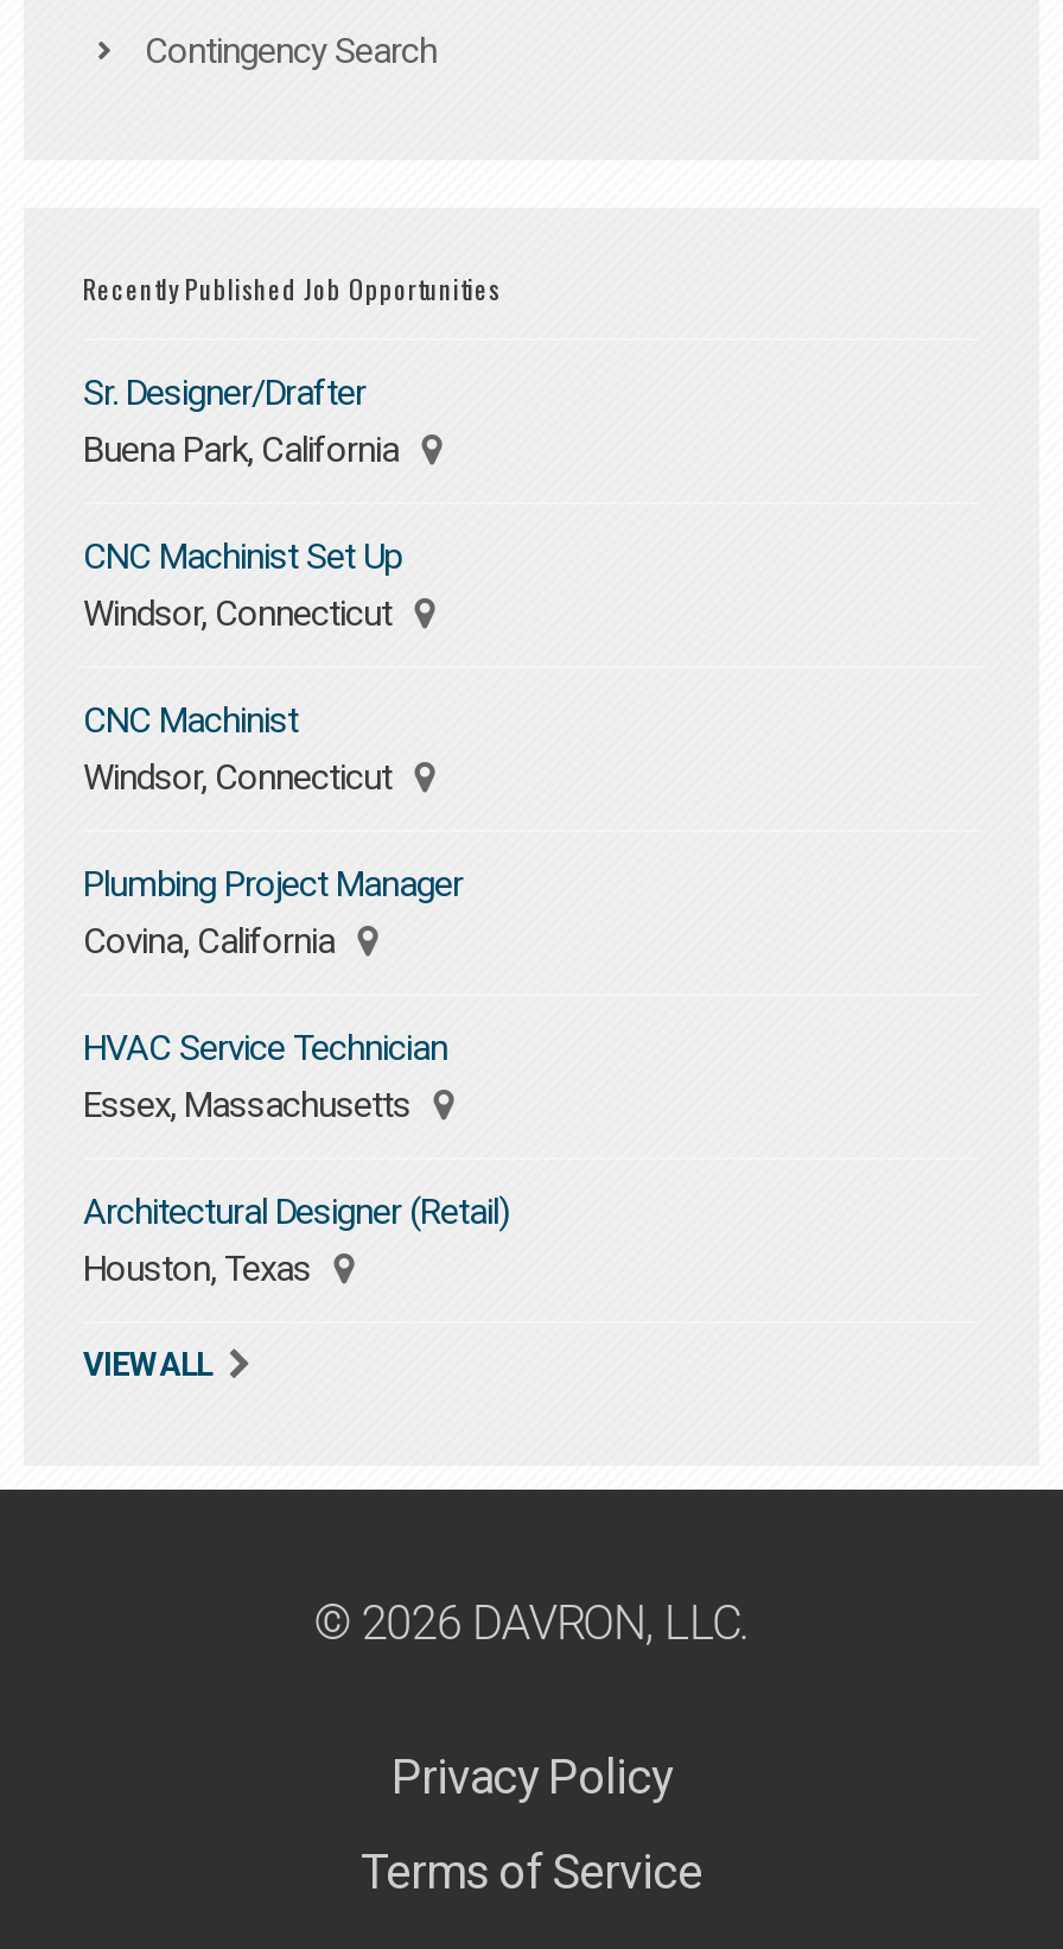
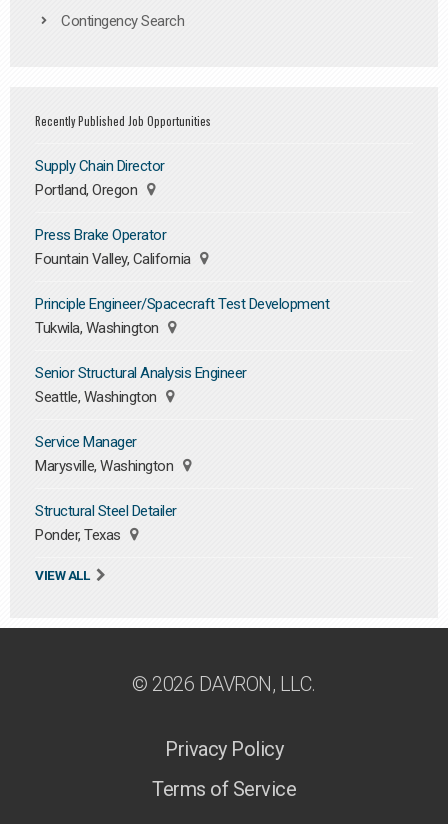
[83,373,407,472] Sr. Designer/Drafter | Buena Park, California -> [35,157,164,199] Supply Chain Director | Portland, Oregon
[83,537,401,636] CNC Machinist Set Up | Windsor, Connecticut -> [35,226,194,268] Press Brake Operator | Fountain Valley, California
[83,700,400,800] CNC Machinist | Windsor, Connecticut -> [35,295,329,337] Principle Engineer/Spacecraft Test Development | Tukwila, Washington
[83,864,463,964] Plumbing Project Manager | Covina, California -> [35,364,246,406] Senior Structural Analysis Engineer | Seattle, Washington
[83,1028,447,1128] HVAC Service Technician | Essex, Massachusetts -> [35,433,176,475] Service Manager | Marysville, Washington
[83,1192,509,1291] Architectural Designer (Retail) | Houston, Texas -> [35,502,176,544] Structural Steel Detailer | Ponder, Texas

